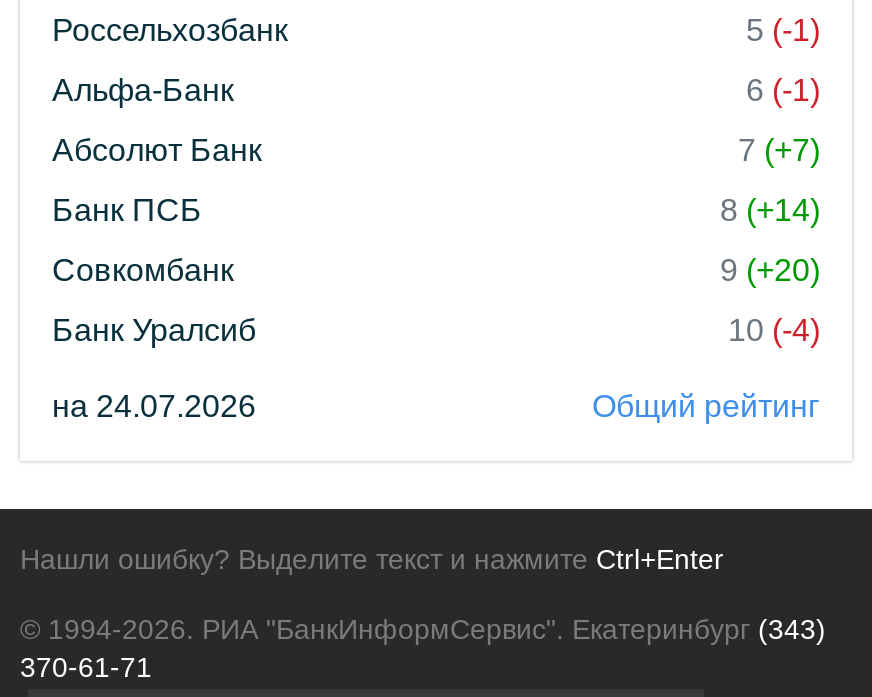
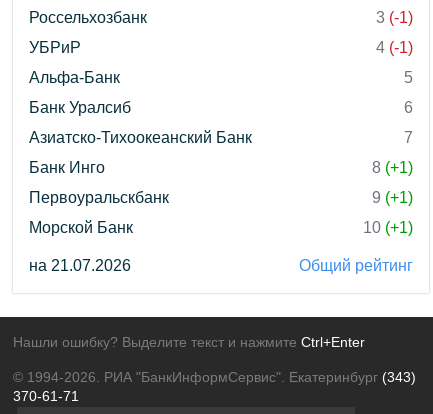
[746,13,820,47] 5 (-1) -> [29,9,413,56] 3 (-1) | УБРиР | 4 (-1)
[52,73,820,287] 6 (-1) | Абсолют Банк | 7 (+7) | Банк ПСБ | 8 (+14) | Совкомбанк | 9 (+20) -> [404,69,413,86] 5
[52,313,820,423] 10 (-4) | на 24.07.2026 -> [29,99,413,274] 6 | Азиатско-Тихоокеанский Банк | 7 | Банк Инго | 8 (+1) | Первоуральскбанк | 9 (+1) | Морской Банк | 10 (+1) | на 21.07.2026
moved [52,313,256,347] -> [29,99,131,116]: Банк Уралсиб

